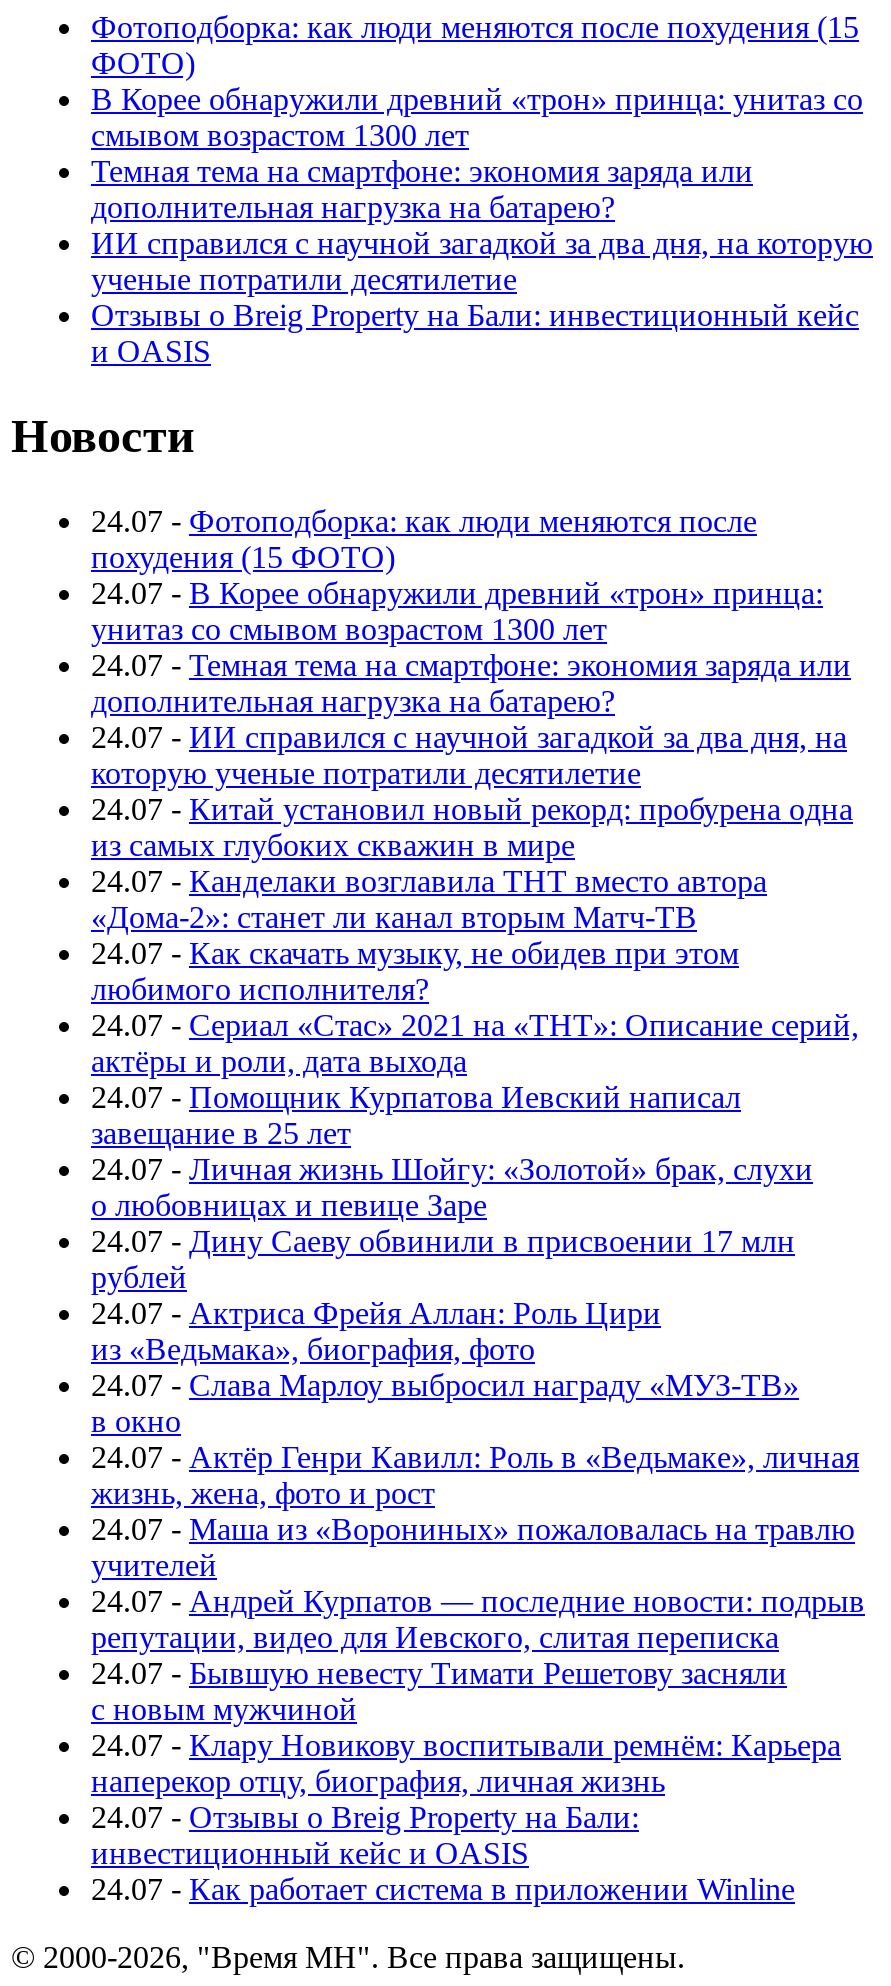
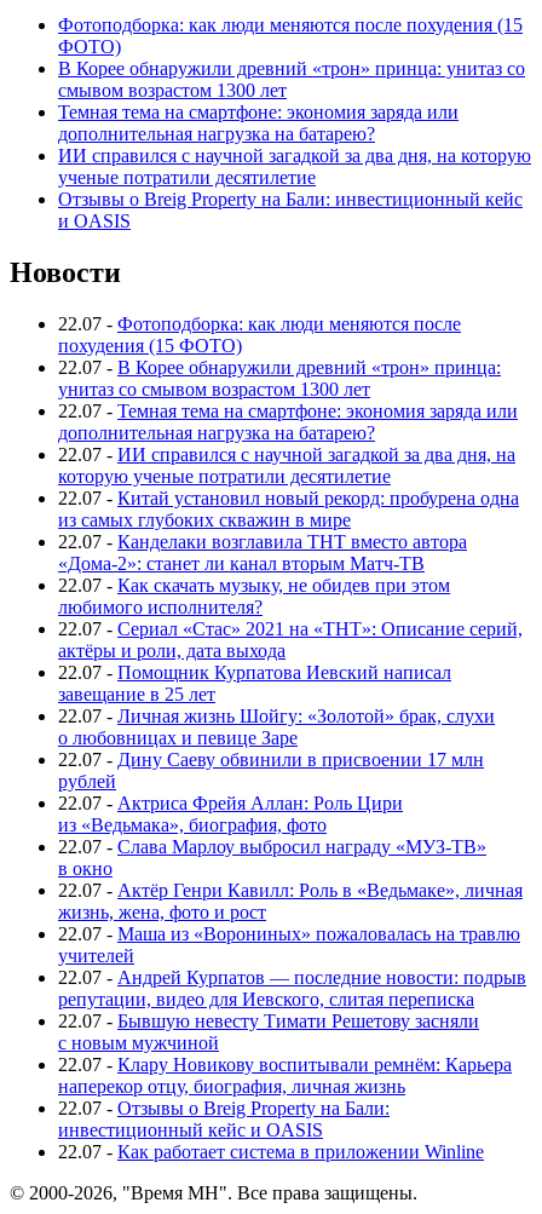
[91,504,757,538] 24.07 - Фотоподборка: как люди меняются после -> [58,314,461,334] 22.07 - Фотоподборка: как люди меняются после
[91,576,823,610] 24.07 - В Корее обнаружили древний «трон» принца: -> [58,357,501,378] 22.07 - В Корее обнаружили древний «трон» принца:
[91,648,851,682] 24.07 - Темная тема на смартфоне: экономия заряда или -> [58,401,518,421] 22.07 - Темная тема на смартфоне: экономия заряда или
[91,720,847,754] 24.07 - ИИ справился с научной загадкой за два дня, на -> [58,444,515,465] 22.07 - ИИ справился с научной загадкой за два дня, на
[91,792,853,826] 24.07 - Китай установил новый рекорд: пробурена одна -> [58,488,519,508] 22.07 - Китай установил новый рекорд: пробурена одна
[91,864,767,898] 24.07 - Канделаки возглавила ТНТ вместо автора -> [58,531,467,552] 22.07 - Канделаки возглавила ТНТ вместо автора
[91,936,739,970] 24.07 - Как скачать музыку, не обидев при этом -> [58,575,450,596] 22.07 - Как скачать музыку, не обидев при этом
[91,1008,859,1042] 24.07 - Сериал «Стас» 2021 на «ТНТ»: Описание серий, -> [58,619,523,639] 22.07 - Сериал «Стас» 2021 на «ТНТ»: Описание серий,
[91,1080,741,1114] 24.07 - Помощник Курпатова Иевский написал -> [58,662,451,683] 22.07 - Помощник Курпатова Иевский написал
[91,1152,813,1186] 24.07 - Личная жизнь Шойгу: «Золотой» брак, слухи -> [58,706,495,726] 22.07 - Личная жизнь Шойгу: «Золотой» брак, слухи
[91,1224,795,1258] 24.07 - Дину Саеву обвинили в присвоении 17 млн -> [58,749,484,770] 22.07 - Дину Саеву обвинили в присвоении 17 млн
[91,1296,661,1330] 24.07 - Актриса Фрейя Аллан: Роль Цири -> [58,793,403,813] 22.07 - Актриса Фрейя Аллан: Роль Цири
[91,1368,799,1402] 24.07 - Слава Марлоу выбросил награду «МУЗ-ТВ» -> [58,836,486,857] 22.07 - Слава Марлоу выбросил награду «МУЗ-ТВ»
[91,1440,859,1474] 24.07 - Актёр Генри Кавилл: Роль в «Ведьмаке», личная -> [58,880,523,901] 22.07 - Актёр Генри Кавилл: Роль в «Ведьмаке», личная
[91,1512,855,1546] 24.07 - Маша из «Ворониных» пожаловалась на травлю -> [58,924,520,944] 22.07 - Маша из «Ворониных» пожаловалась на травлю
[91,1584,865,1618] 24.07 - Андрей Курпатов — последние новости: подрыв -> [58,967,526,988] 22.07 - Андрей Курпатов — последние новости: подрыв
[91,1656,787,1690] 24.07 - Бывшую невесту Тимати Решетову засняли -> [58,1011,479,1031] 22.07 - Бывшую невесту Тимати Решетову засняли
[91,1728,841,1762] 24.07 - Клару Новикову воспитывали ремнём: Карьера -> [58,1054,512,1075] 22.07 - Клару Новикову воспитывали ремнём: Карьера
[91,1800,639,1834] 24.07 - Отзывы о Breig Property на Бали: -> [58,1098,390,1119] 22.07 - Отзывы о Breig Property на Бали:
[91,1872,795,1906] 24.07 - Как работает система в приложении Winline -> [58,1141,484,1162] 22.07 - Как работает система в приложении Winline

